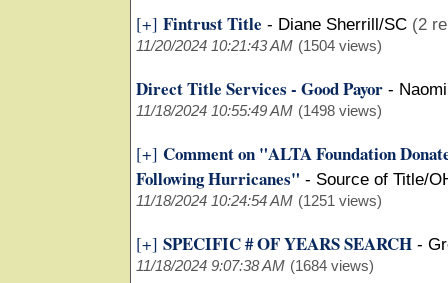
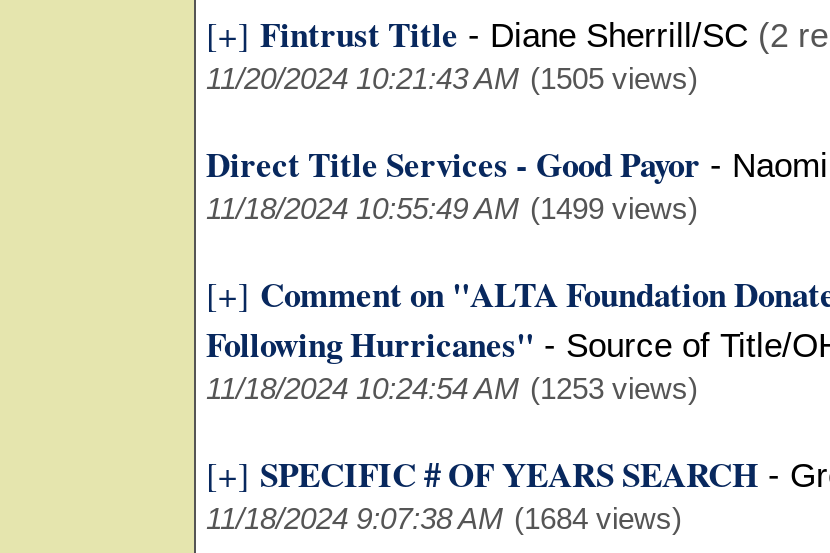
[136,37,382,54] 11/20/2024 10:21:43 AM (1504 views) -> [206,61,698,95] 11/20/2024 10:21:43 AM (1505 views)
[136,102,382,119] 11/18/2024 10:55:49 AM (1498 views) -> [206,191,698,225] 11/18/2024 10:55:49 AM (1499 views)
[136,192,382,209] 11/18/2024 10:24:54 AM (1251 views) -> [206,371,698,405] 11/18/2024 10:24:54 AM (1253 views)

